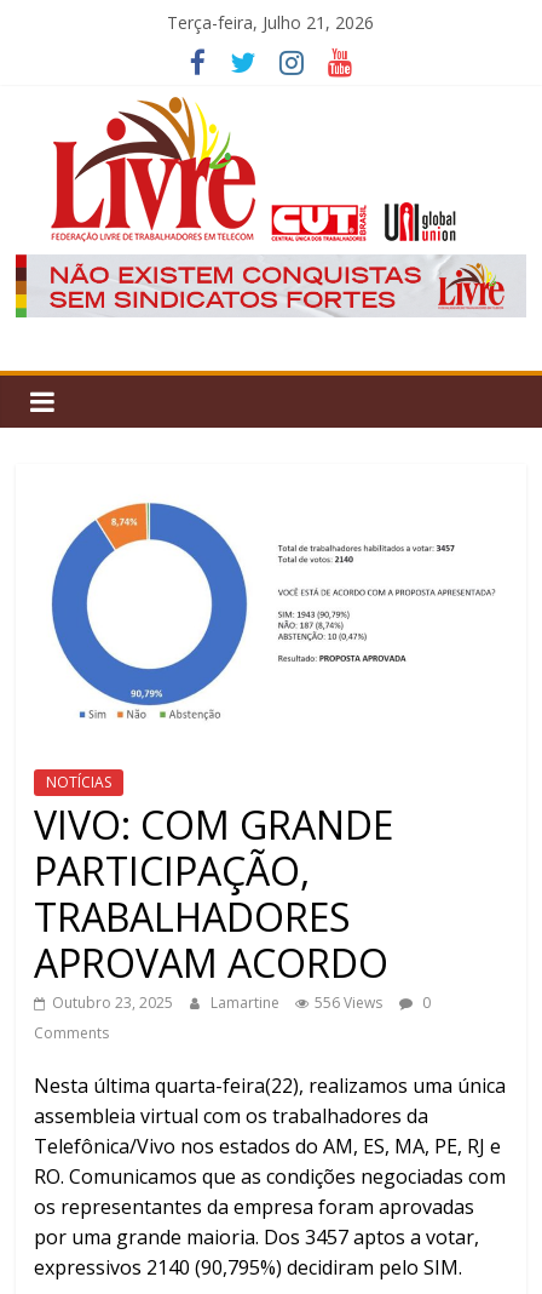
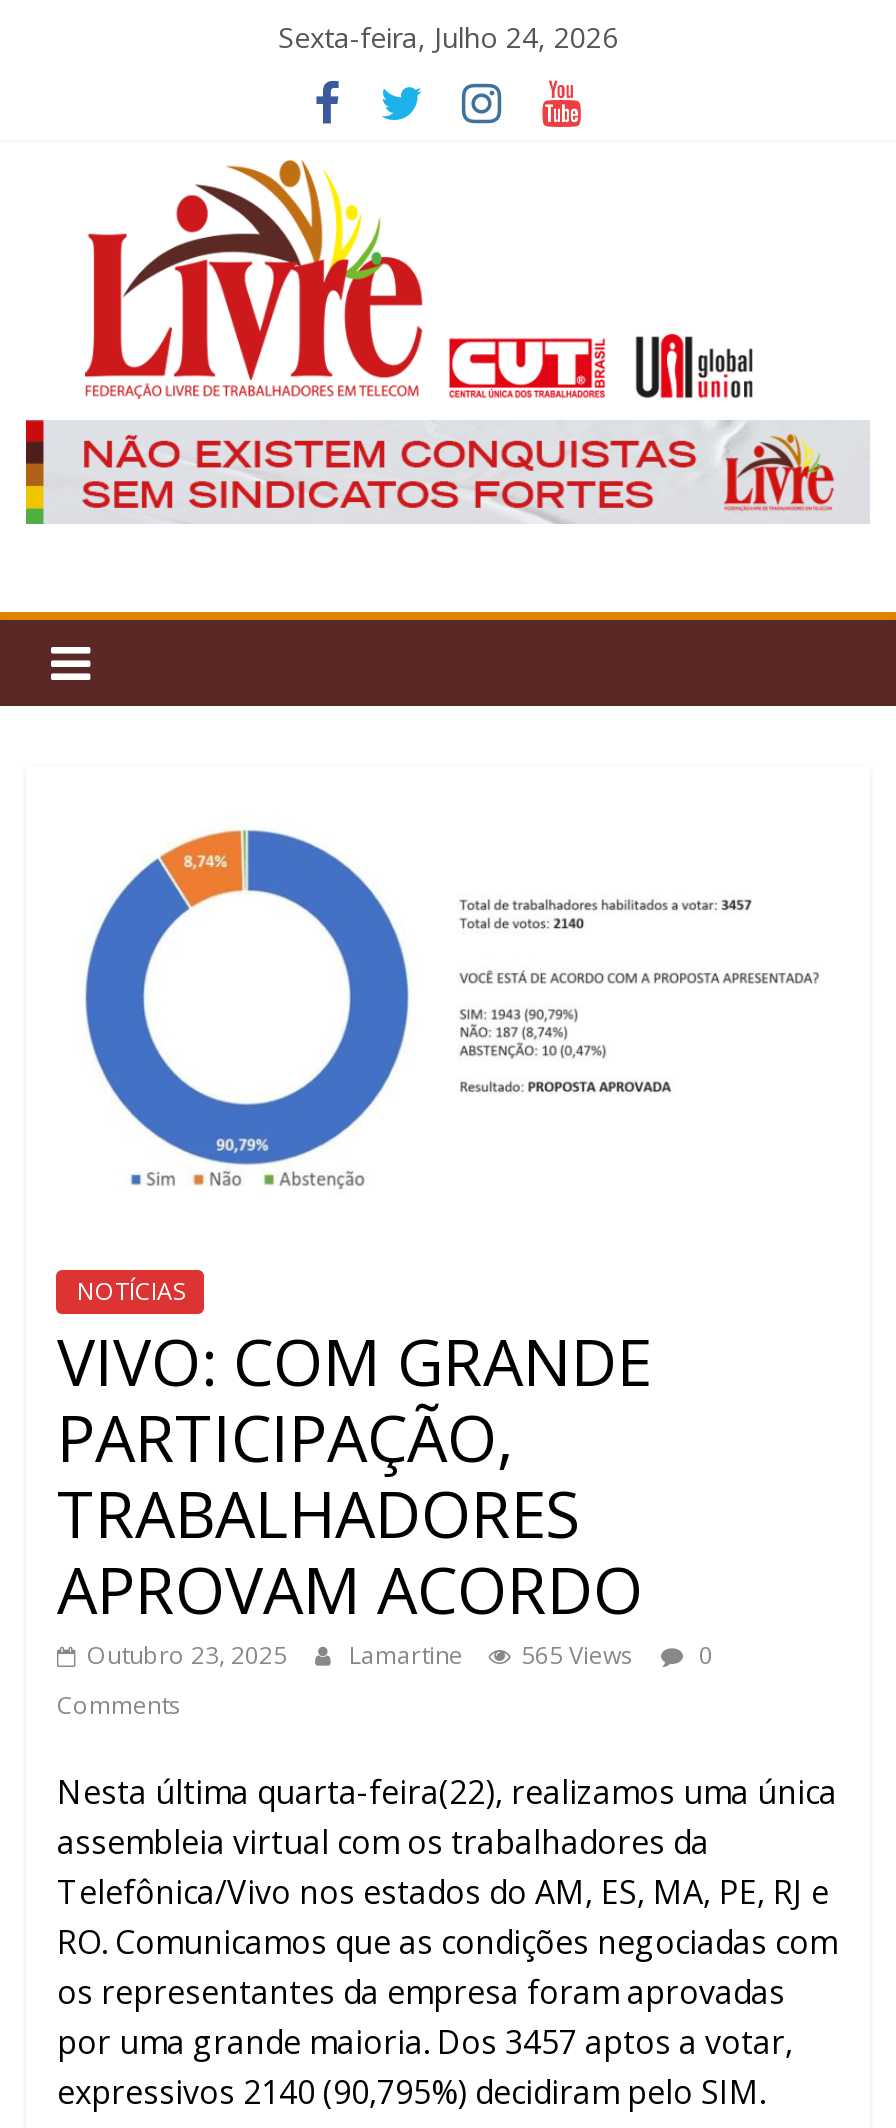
[168,11,374,34] Terça-feira, Julho 21, 2026 -> [278,18,618,56] Sexta-feira, Julho 24, 2026
[53,993,431,1013] Outubro 23, 2025 Lamartine 556 Views 0 -> [87,1639,713,1673] Outubro 23, 2025 Lamartine 565 Views 0

